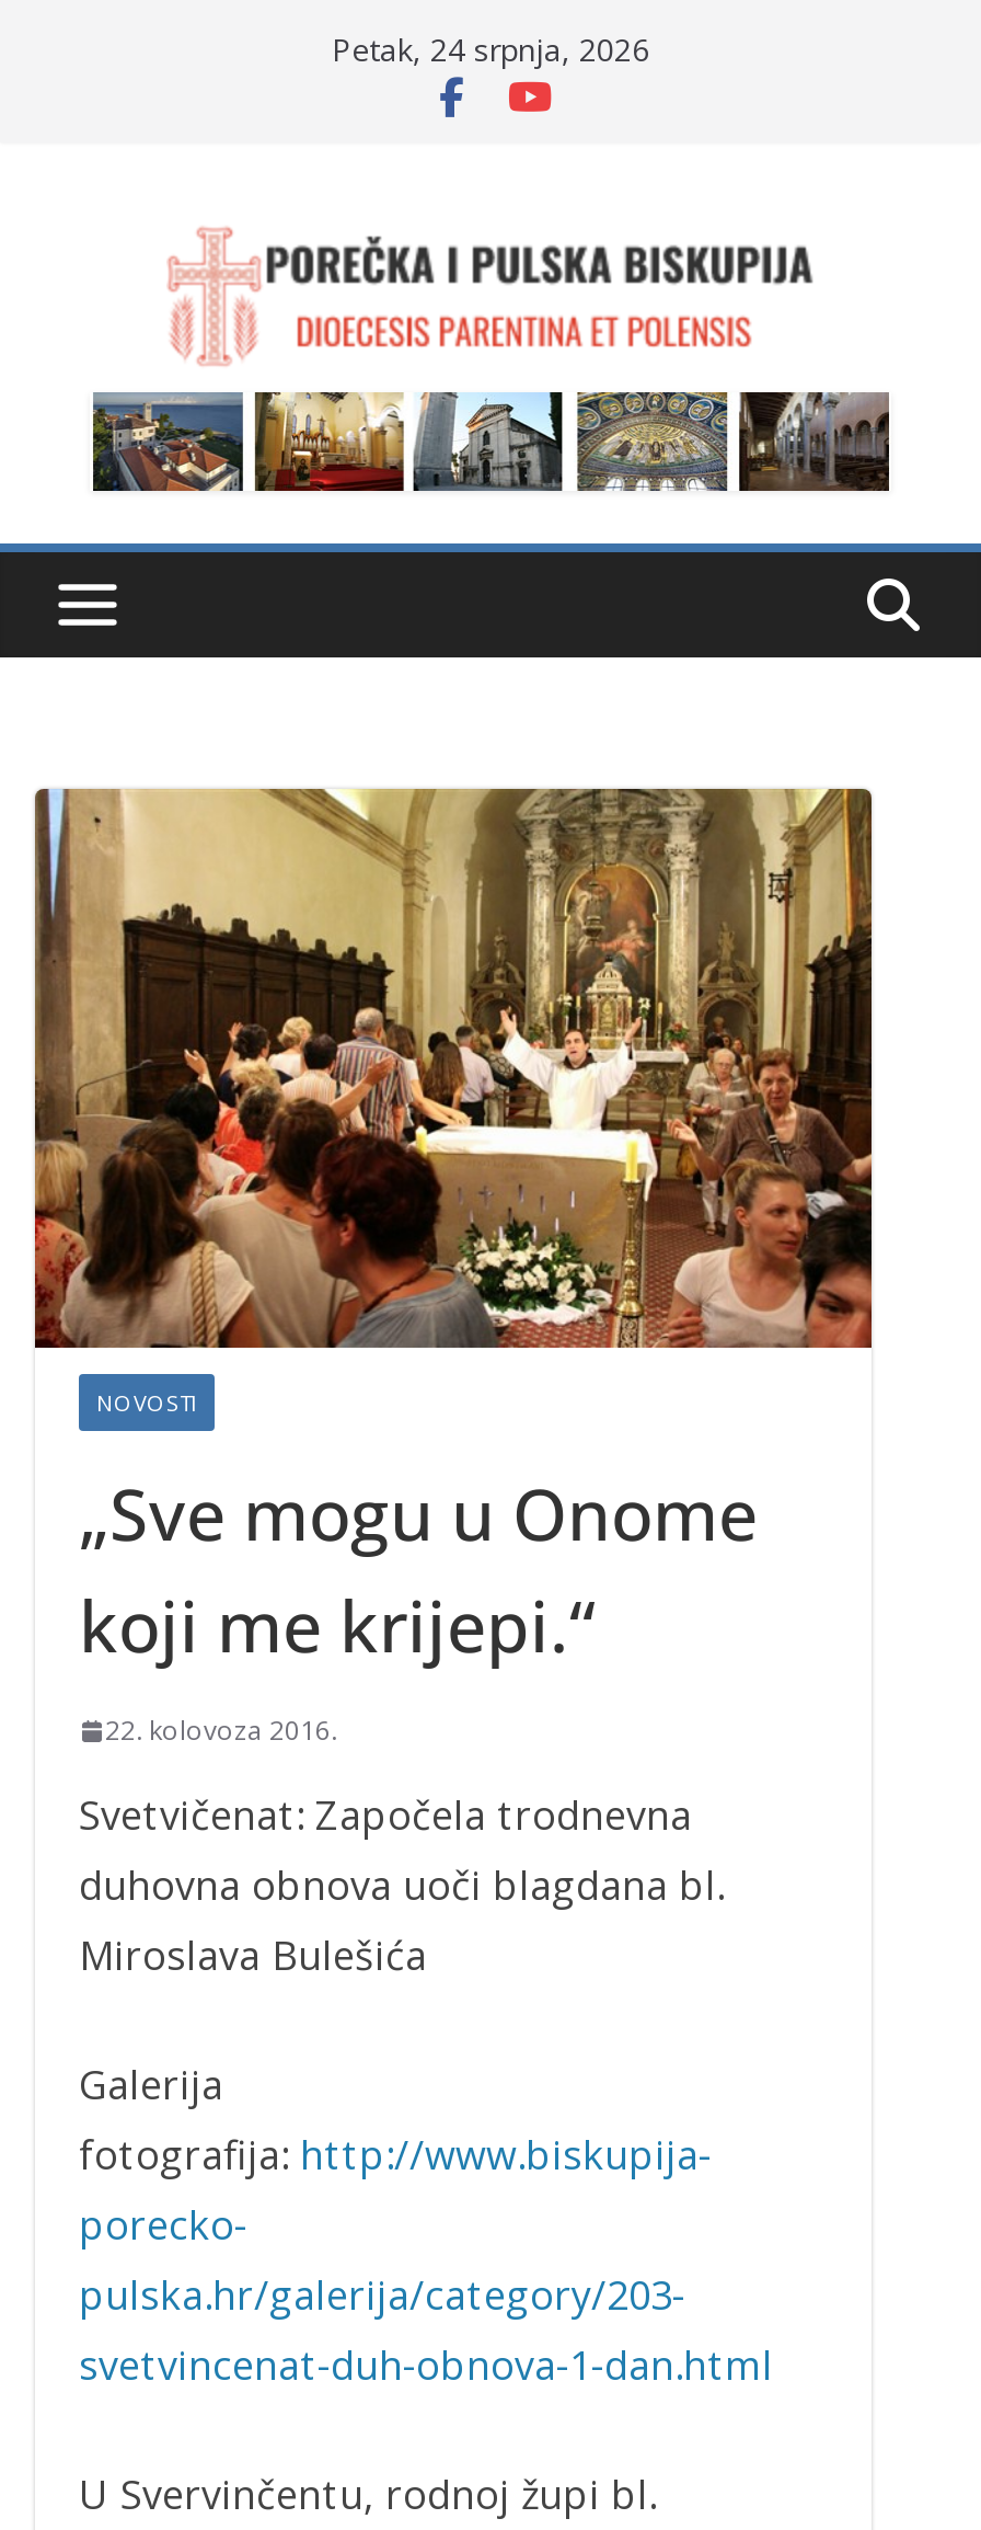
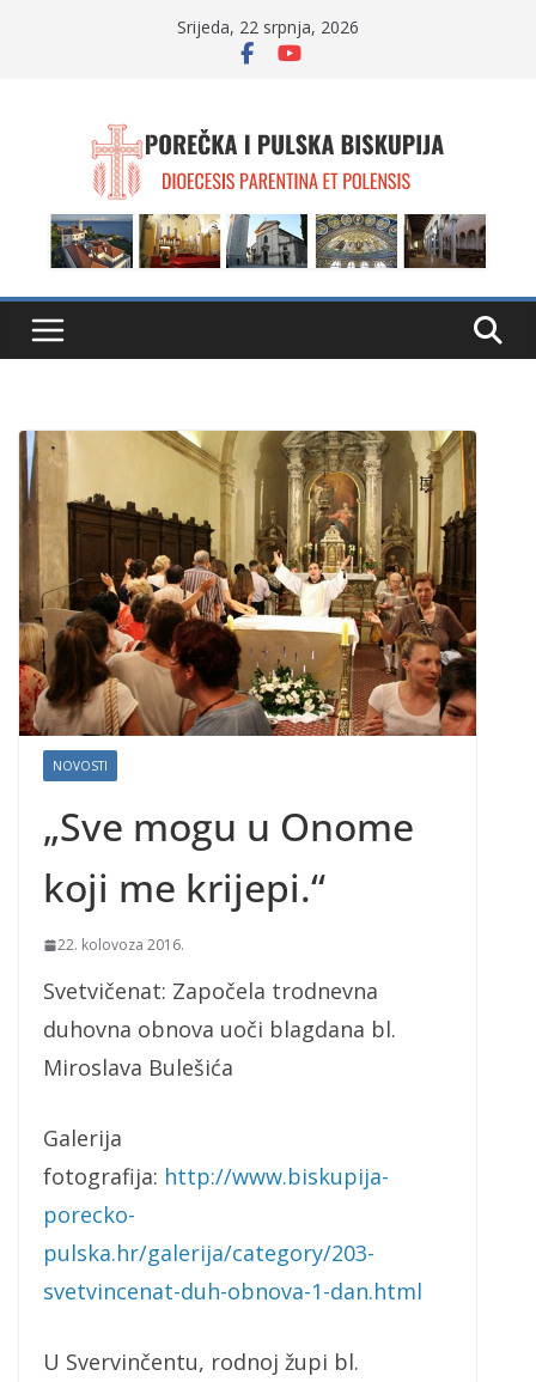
[332,28,649,70] Petak, 24 srpnja, 2026 -> [177,16,359,38] Srijeda, 22 srpnja, 2026

